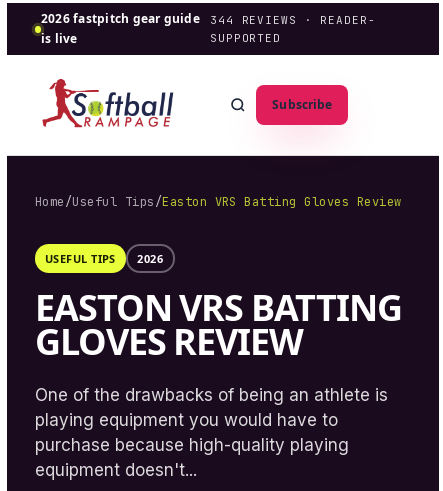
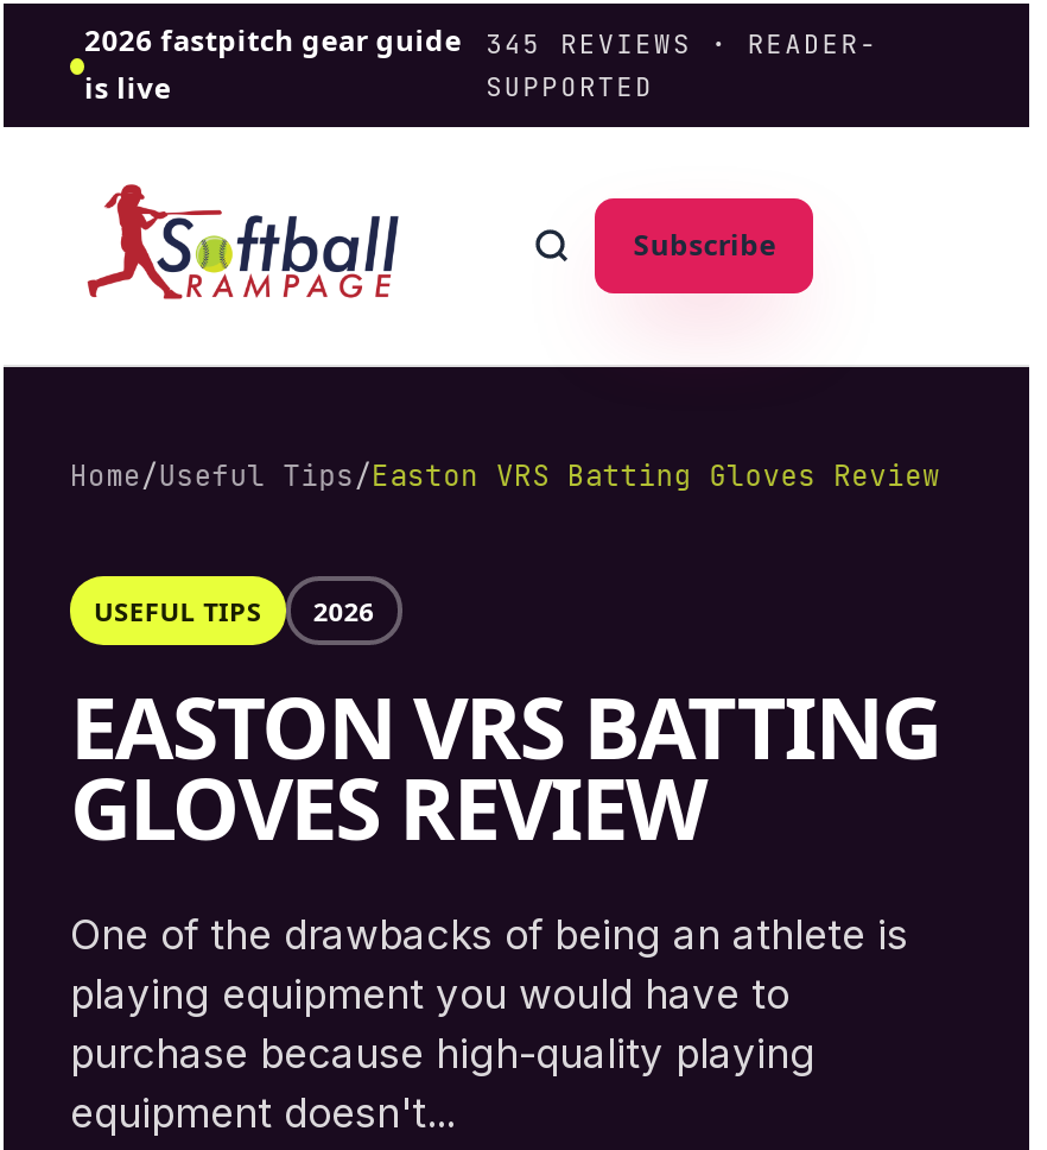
[210,13,375,27] 344 REVIEWS · READER- -> [486,27,878,61] 345 REVIEWS · READER-

